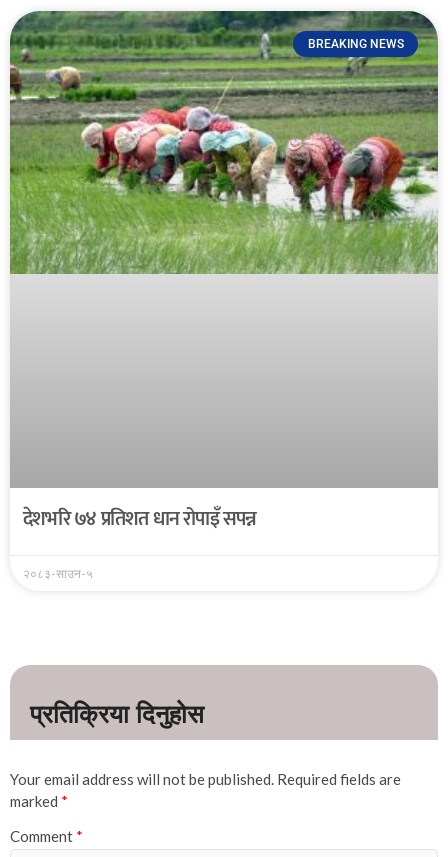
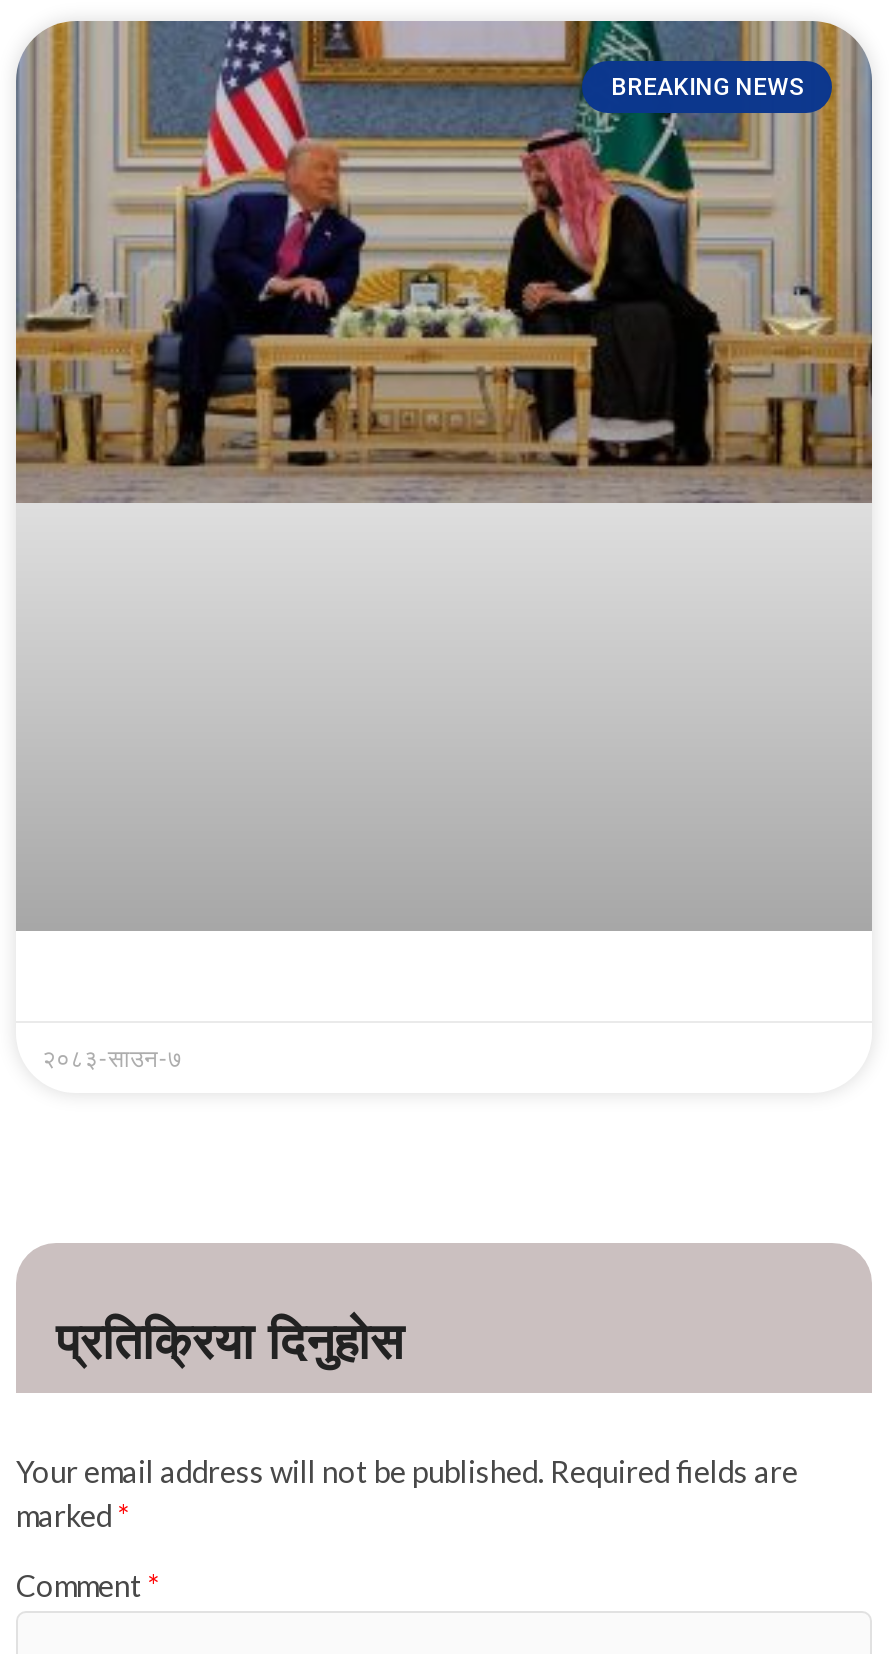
[9,10,438,275] [image] -> [14,19,872,503] [image]
[23,502,257,581] देशभरि ७४ प्रतिशत धान रोपाइँ सपन्न | २०८३-साउन-५ -> [42,1041,182,1073] २०८३-साउन-७

